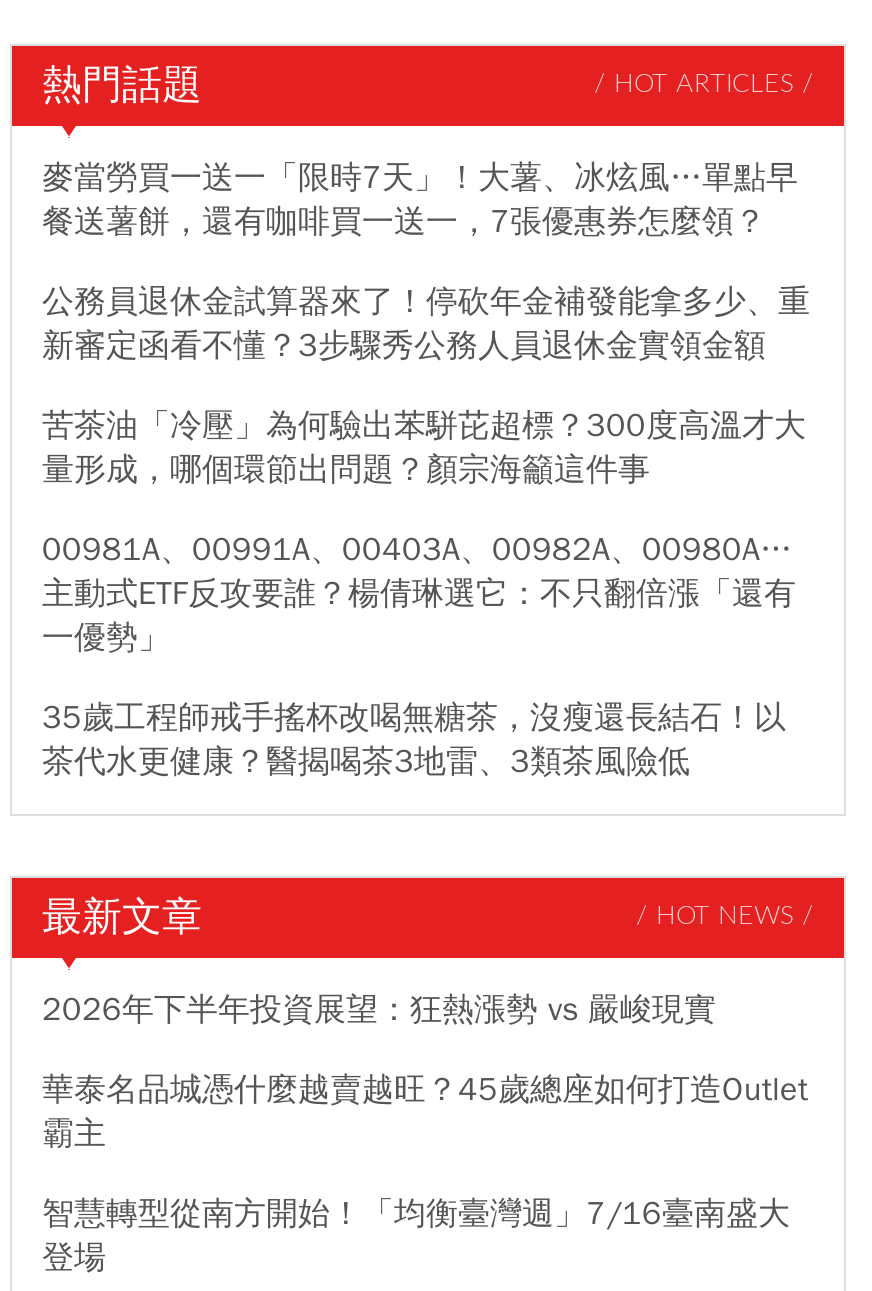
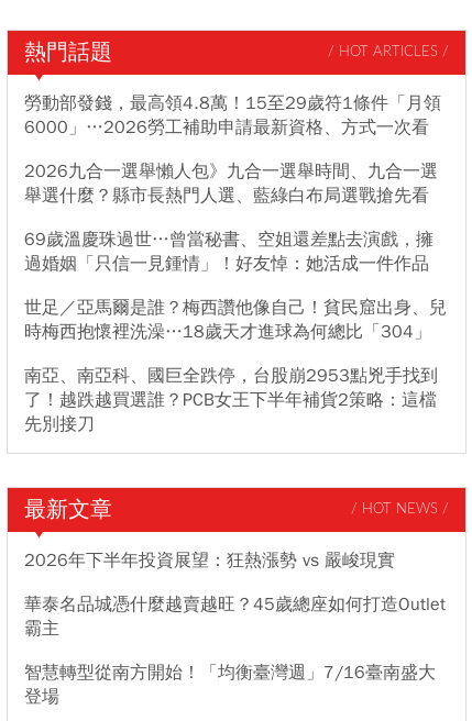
[42,158,798,242] 麥當勞買一送一「限時7天」！大薯、冰炫風…單點早 | 餐送薯餅，還有咖啡買一送一，7張優惠券怎麼領？ -> [24,92,441,138] 勞動部發錢，最高領4.8萬！15至29歲符1條件「月領 | 6000」…2026勞工補助申請最新資格、方式一次看
[42,282,810,366] 公務員退休金試算器來了！停砍年金補發能拿多少、重 | 新審定函看不懂？3步驟秀公務人員退休金實領金額 -> [24,160,438,207] 2026九合一選舉懶人包》九合一選舉時間、九合一選 | 舉選什麼？縣市長熱門人選、藍綠白布局選戰搶先看
[42,406,806,490] 苦茶油「冷壓」為何驗出苯駢芘超標？300度高溫才大 | 量形成，哪個環節出問題？顏宗海籲這件事 -> [24,228,433,275] 69歲溫慶珠過世…曾當秘書、空姐還差點去演戲，擁 | 過婚姻「只信一見鍾情」！好友悼：她活成一件作品
[42,530,796,658] 00981A、00991A、00403A、00982A、00980A… | 主動式ETF反攻要誰？楊倩琳選它：不只翻倍漲「還有 | 一優勢」 -> [24,297,447,343] 世足／亞馬爾是誰？梅西讚他像自己！貧民窟出身、兒 | 時梅西抱懷裡洗澡…18歲天才進球為何總比「304」
[42,698,786,782] 35歲工程師戒手搖杯改喝無糖茶，沒瘦還長結石！以 | 茶代水更健康？醫揭喝茶3地雷、3類茶風險低 -> [24,365,438,435] 南亞、南亞科、國巨全跌停，台股崩2953點兇手找到 | 了！越跌越買選誰？PCB女王下半年補貨2策略：這檔 | 先別接刀

